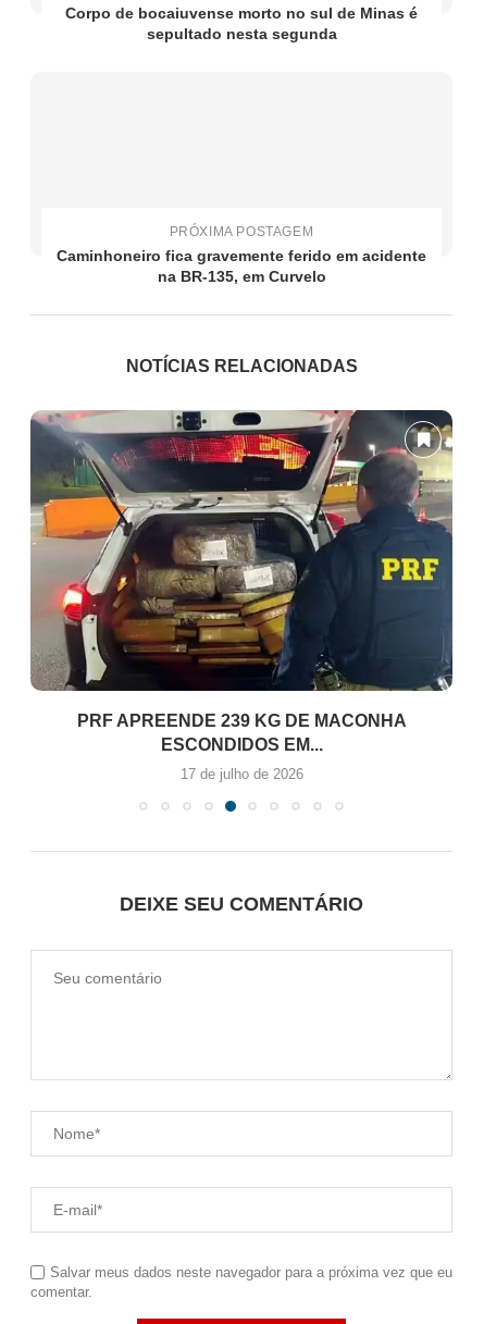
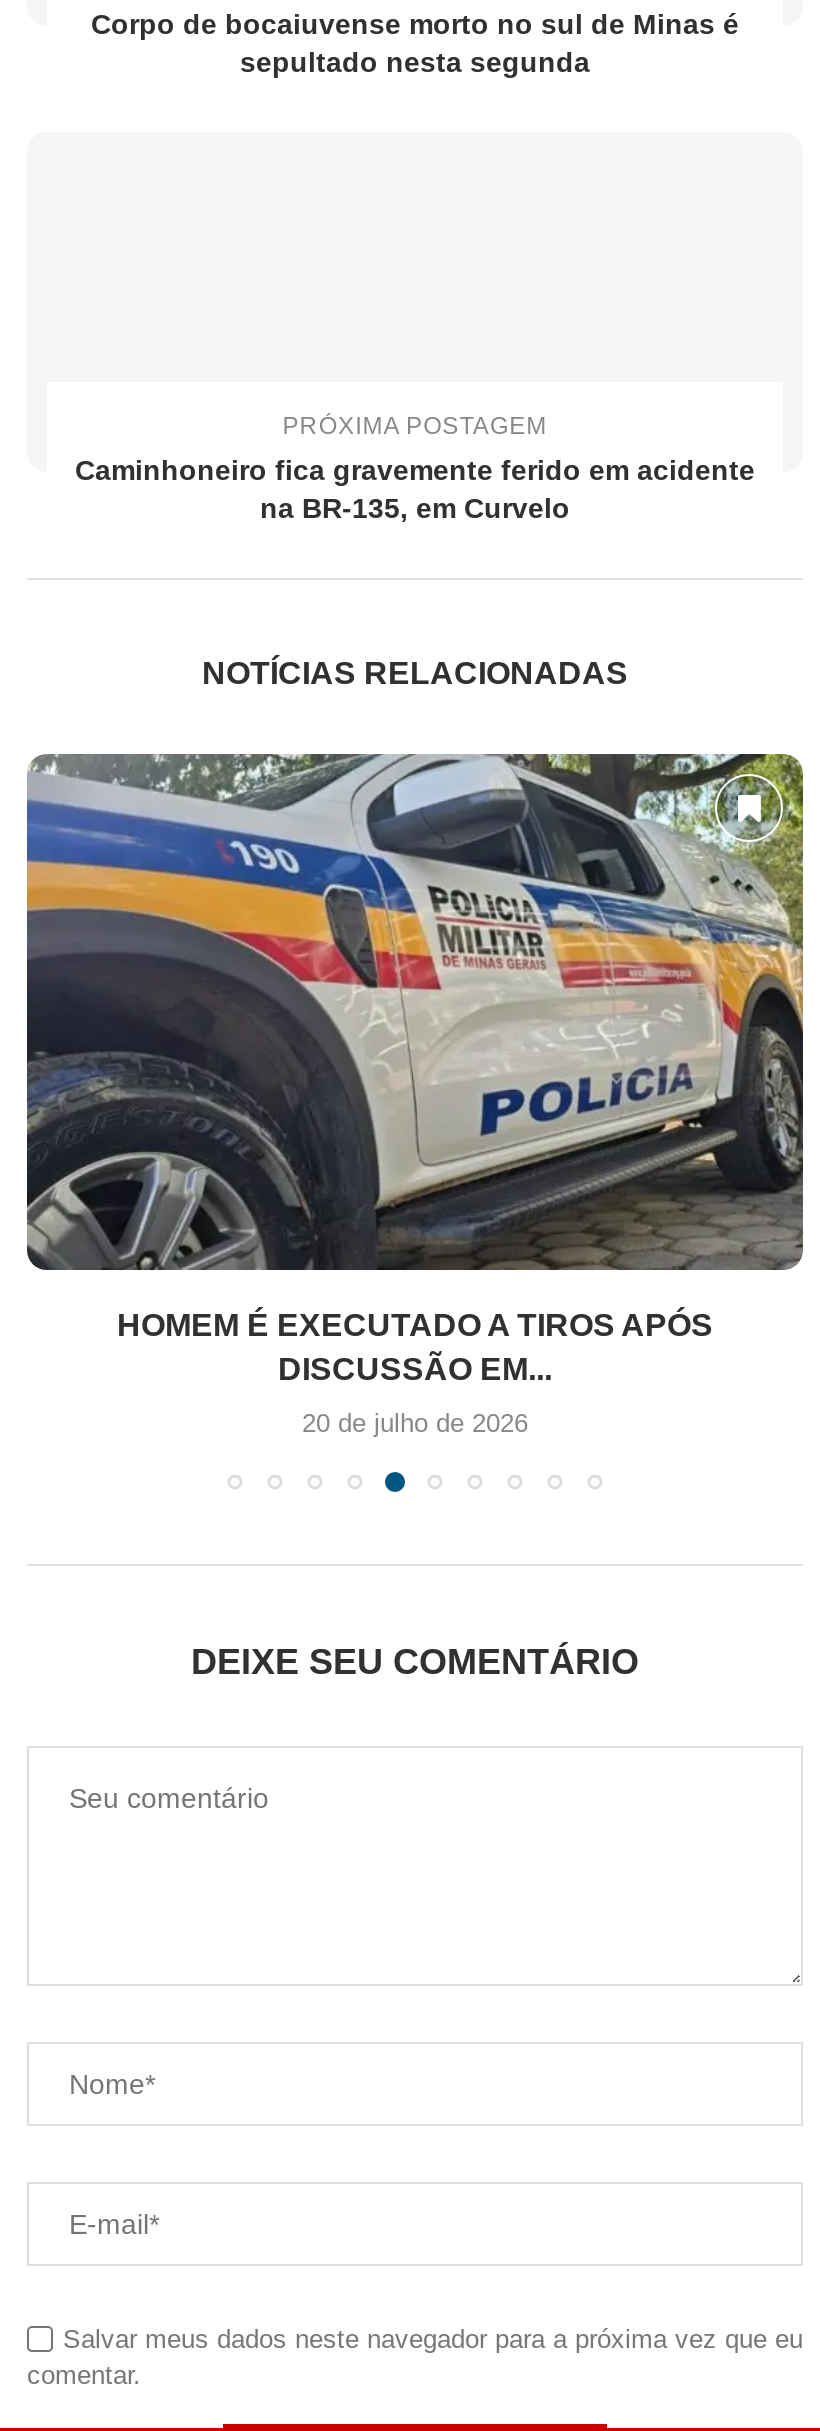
[29,409,454,754] [image] | PRF APREENDE 239 KG DE MACONHA | ESCONDIDOS EM... -> [25,752,805,1387] [image] | HOMEM É EXECUTADO A TIROS APÓS | DISCUSSÃO EM...
[180,766,303,783] 17 de julho de 2026 -> [302,1409,528,1439] 20 de julho de 2026

